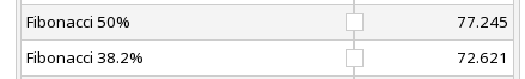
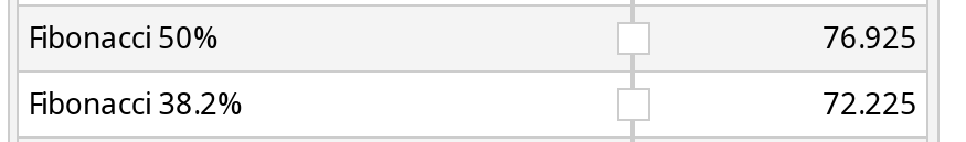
[457,11,508,33] 77.245 -> [823,18,918,58] 76.925
[457,47,508,68] 72.621 -> [823,84,918,124] 72.225

